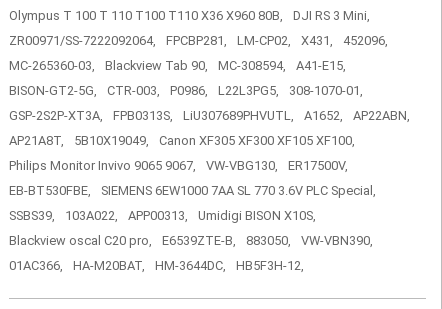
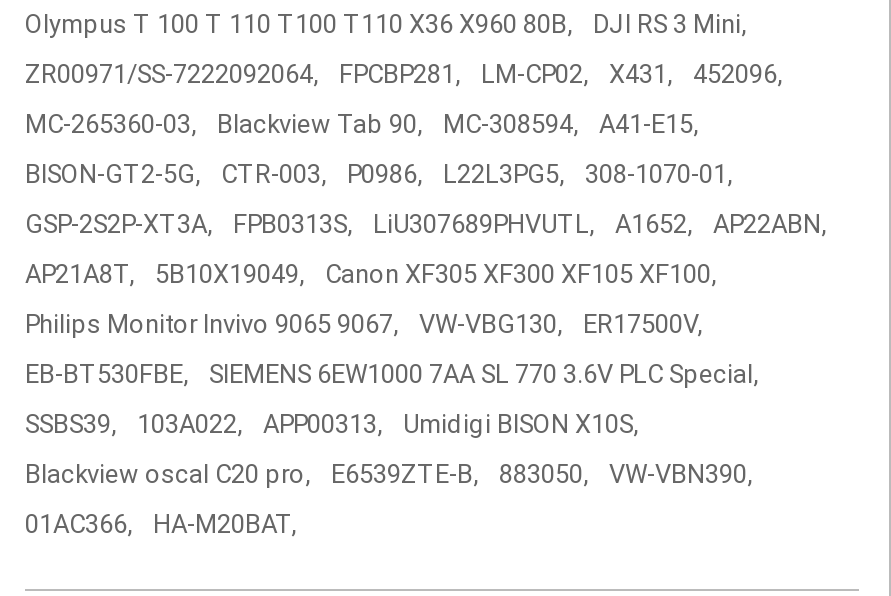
[155,258,304,273] HM-3644DC, | HB5F3H-12, -> none

